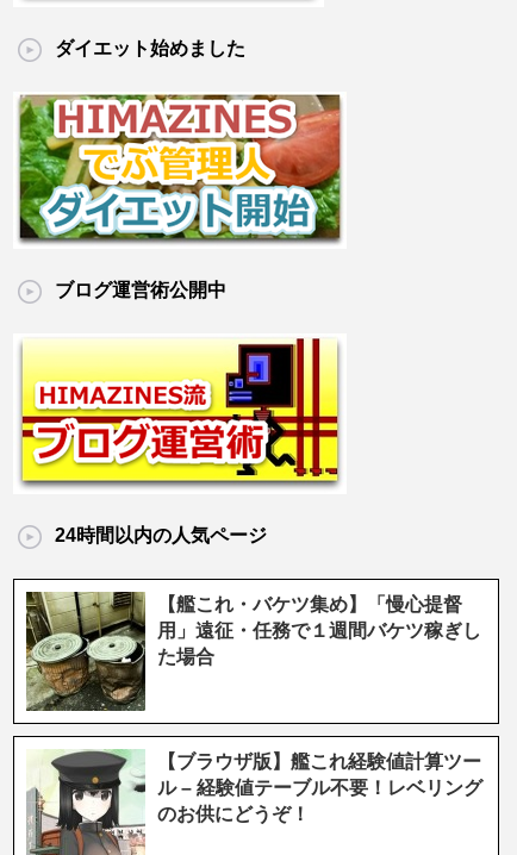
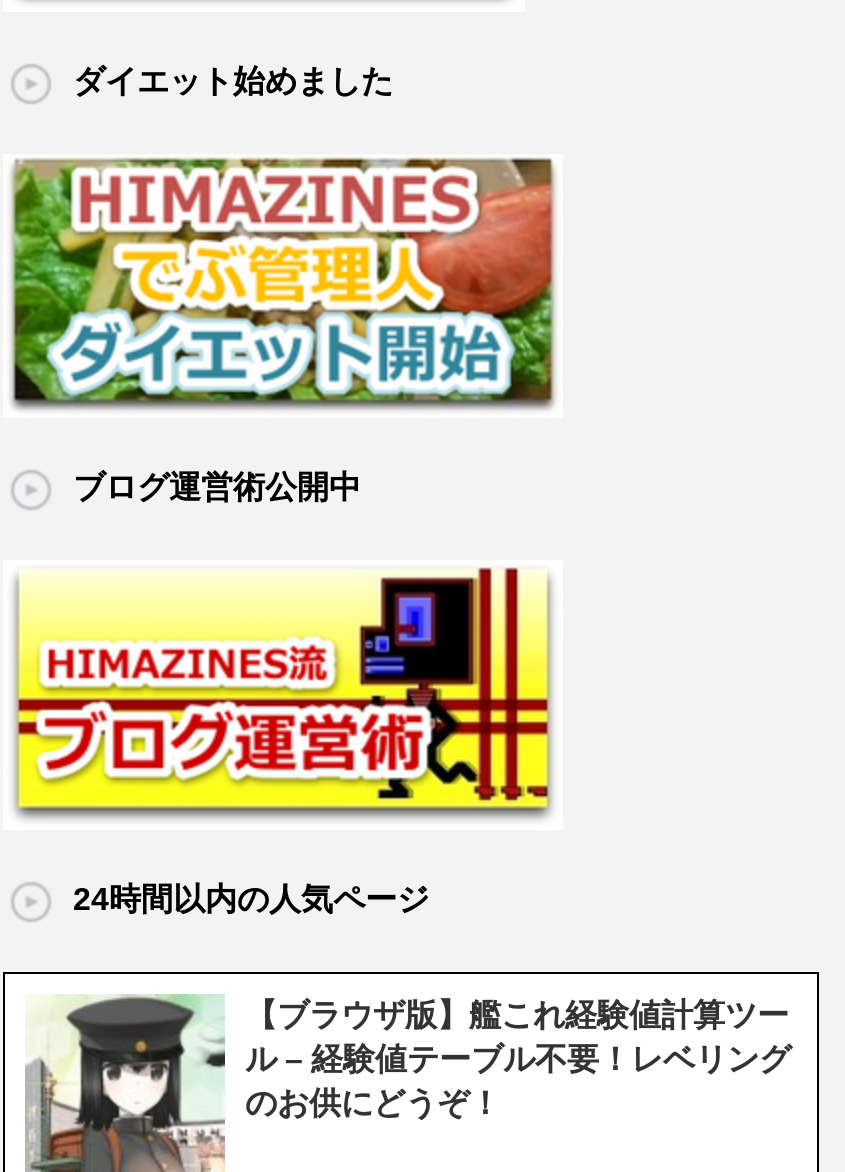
[25,591,481,712] [image] | 【艦これ・バケツ集め】「慢心提督 | 用」遠征・任務で１週間バケツ稼ぎし | た場合 -> none

